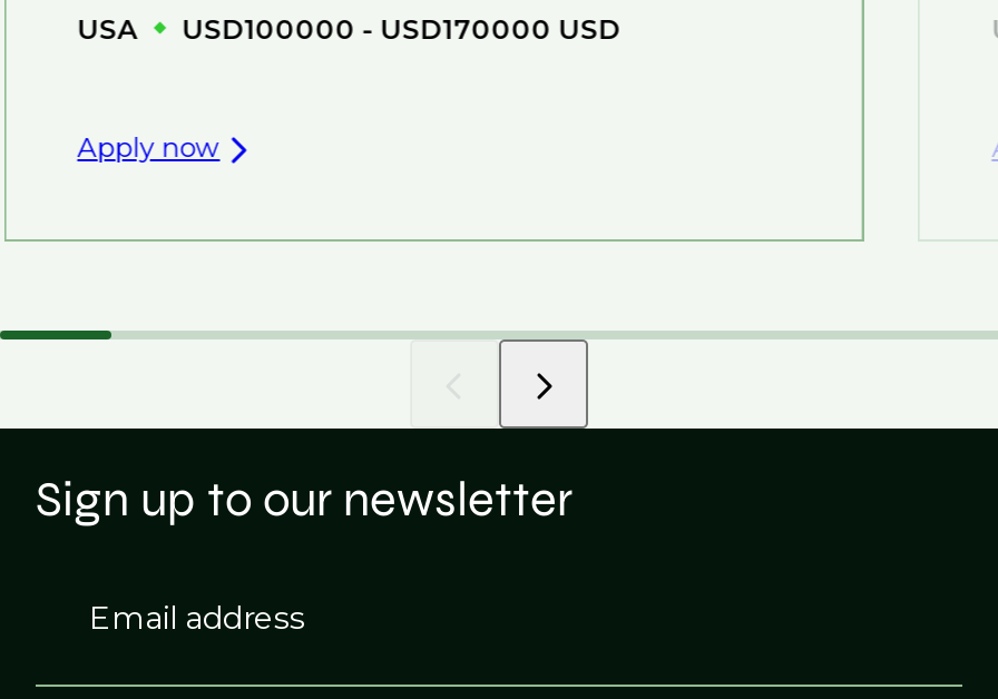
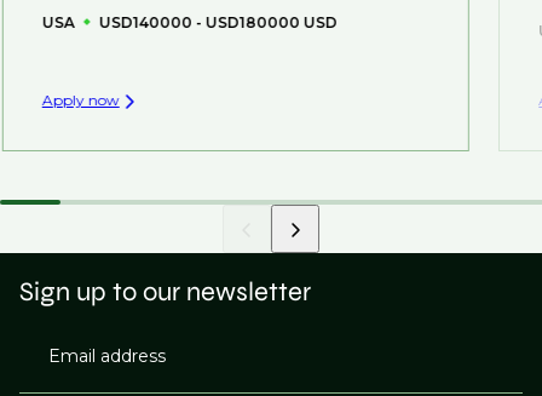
[77,12,621,45] USA USD100000 - USD170000 USD -> [42,14,337,32] USA USD140000 - USD180000 USD

